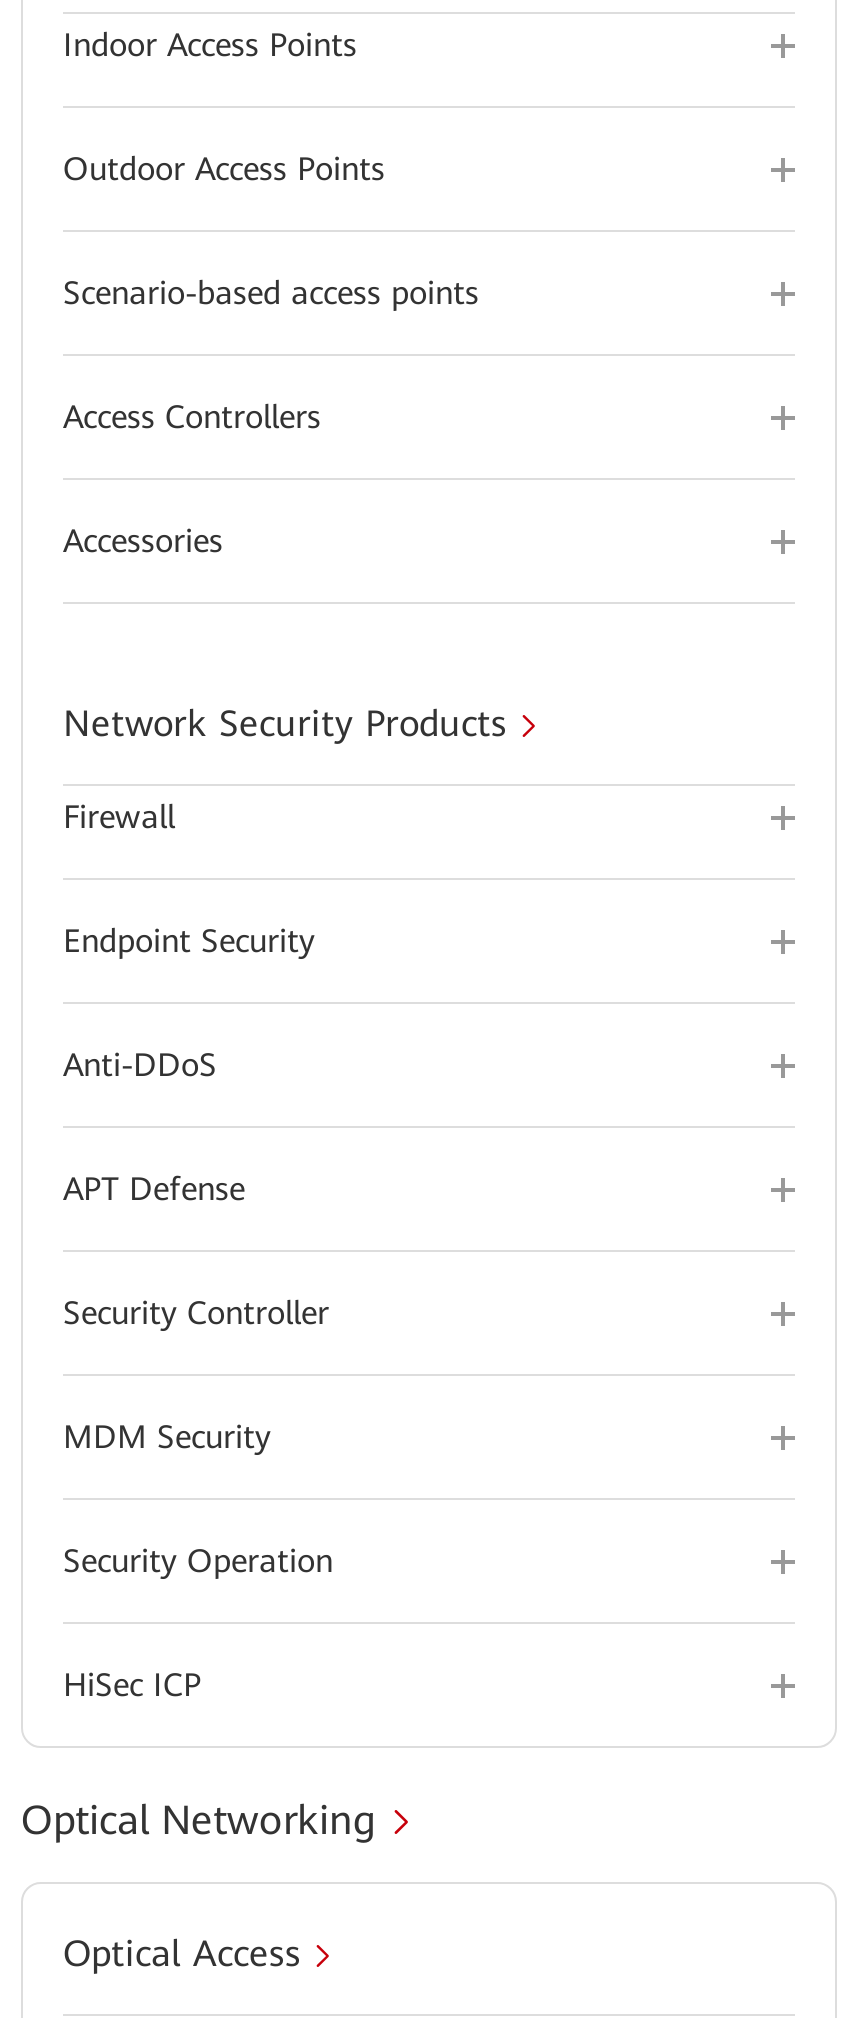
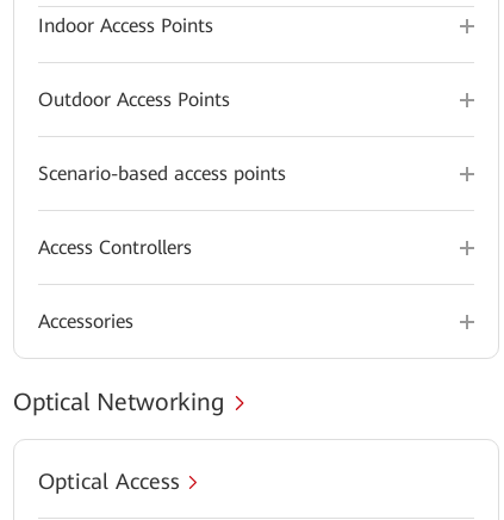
[63,702,507,1704] Network Security Products | Firewall | Endpoint Security | Anti-DDoS | APT Defense | Security Controller | MDM Security | Security Operation | HiSec ICP -> none

